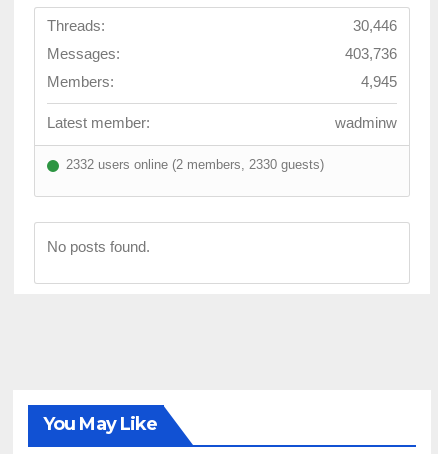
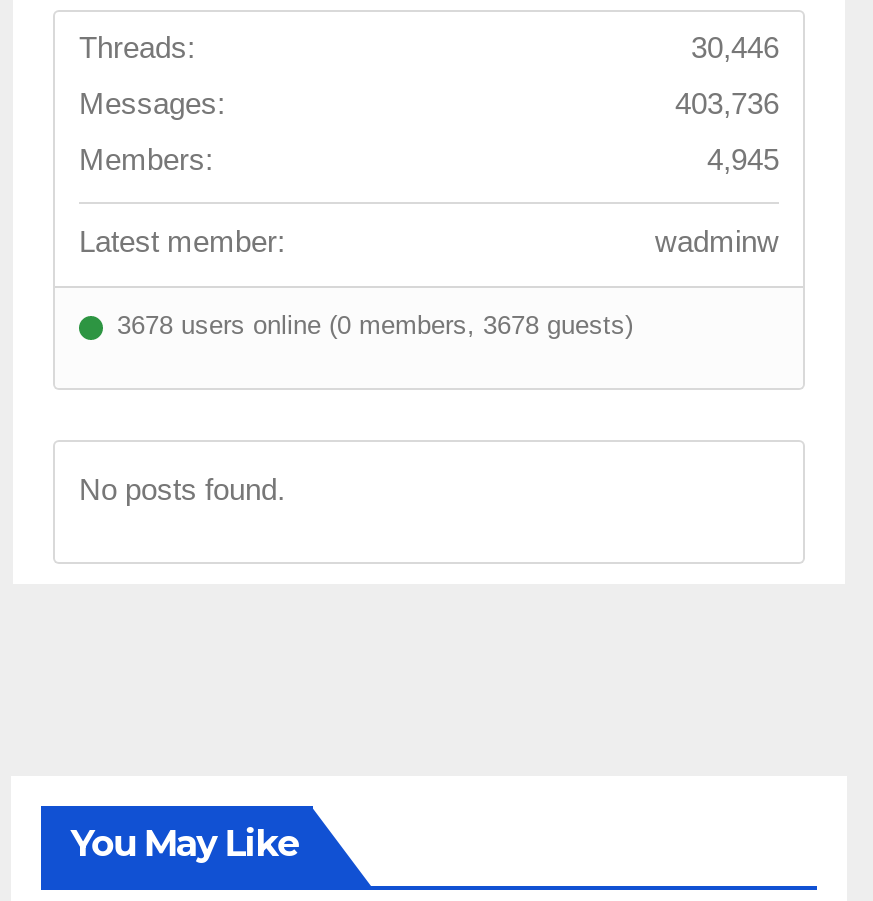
[62,157,324,172] 2332 users online (2 members, 2330 guests) -> [109,309,633,339] 3678 users online (0 members, 3678 guests)

